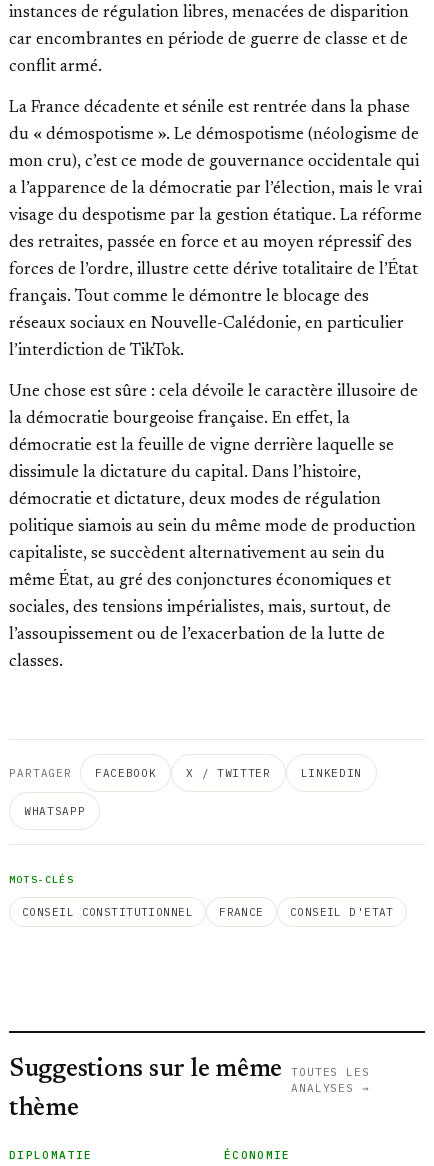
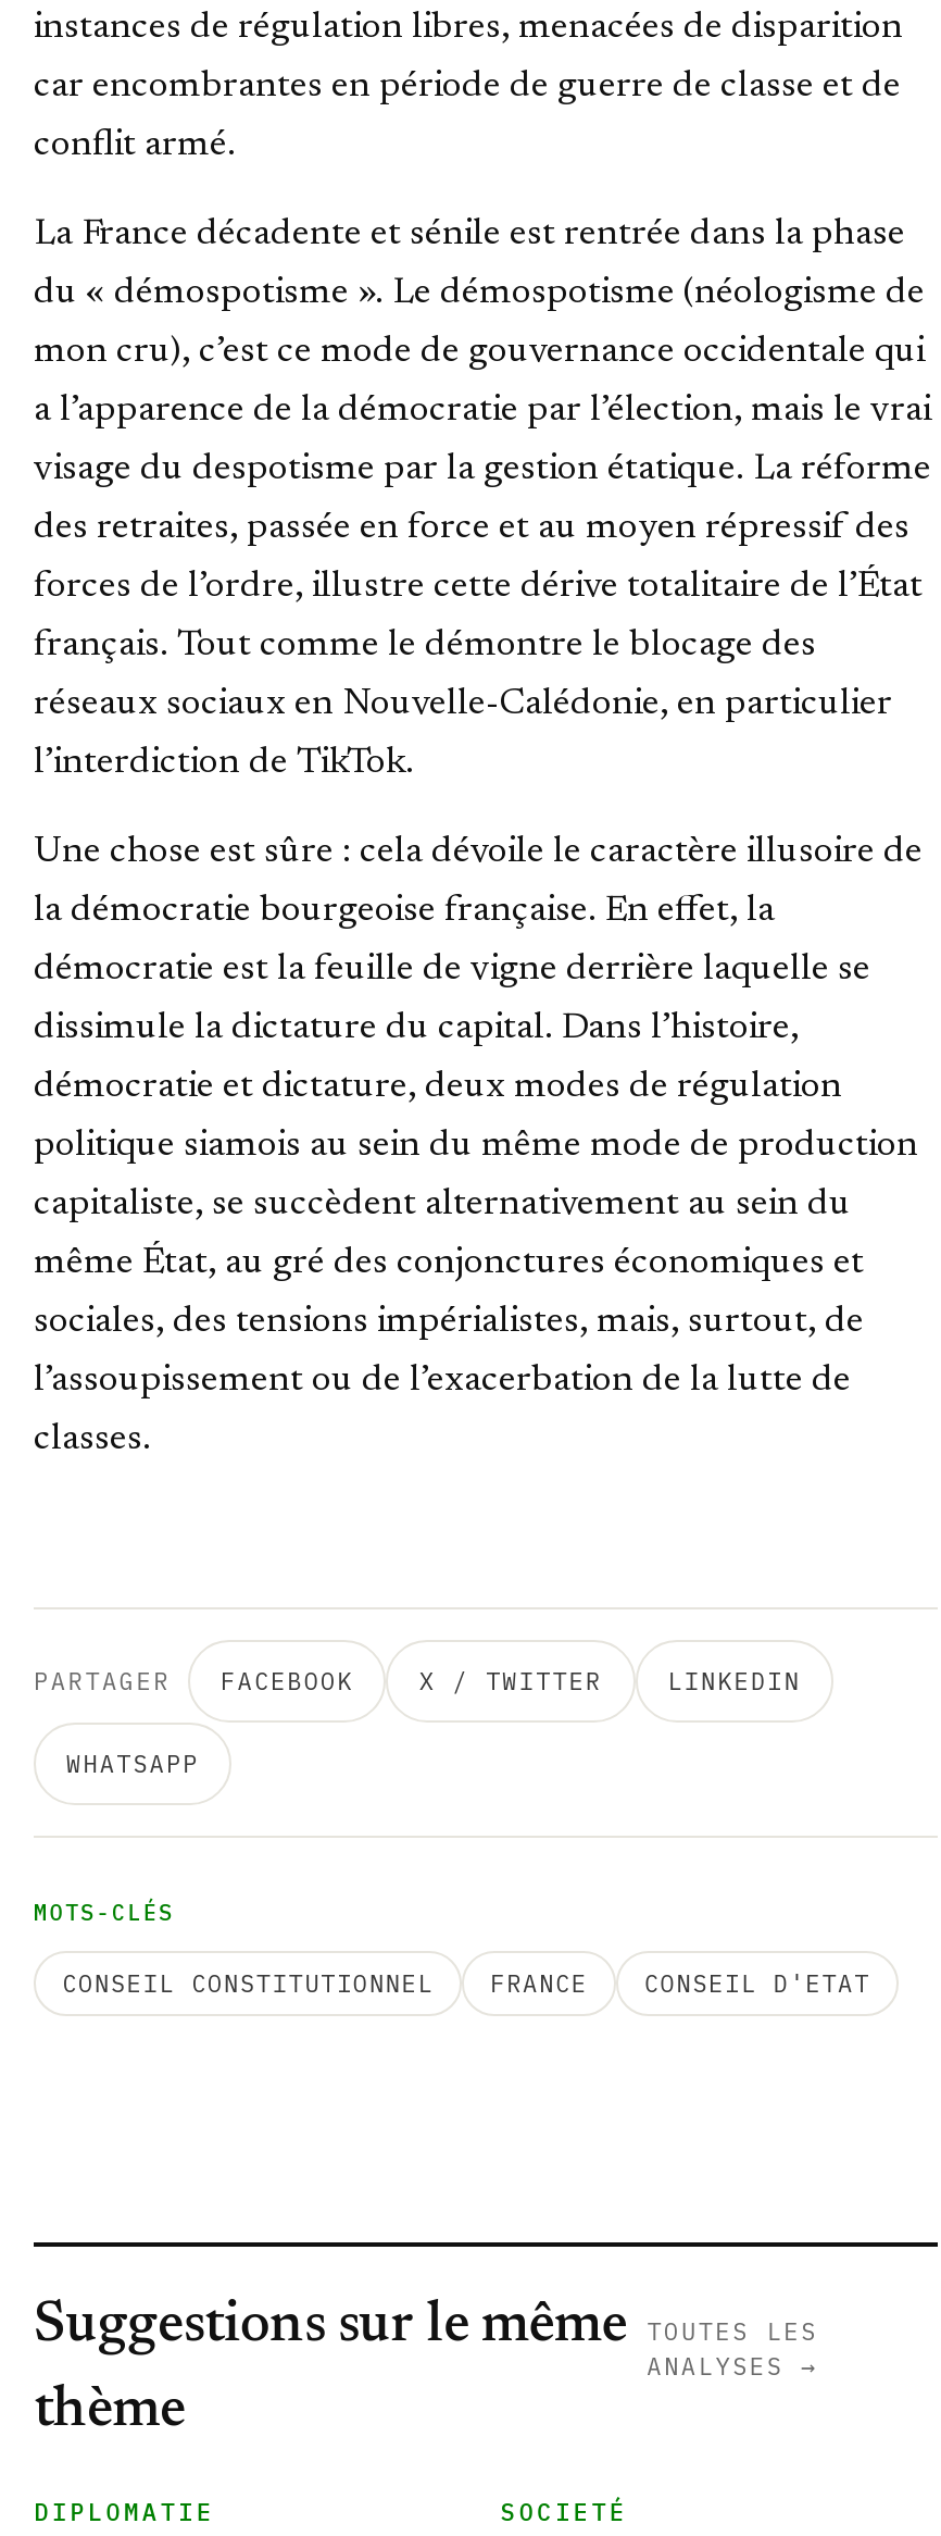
[224,1148,291,1162] ÉCONOMIE -> [501,2497,627,2527] SOCIETÉ

